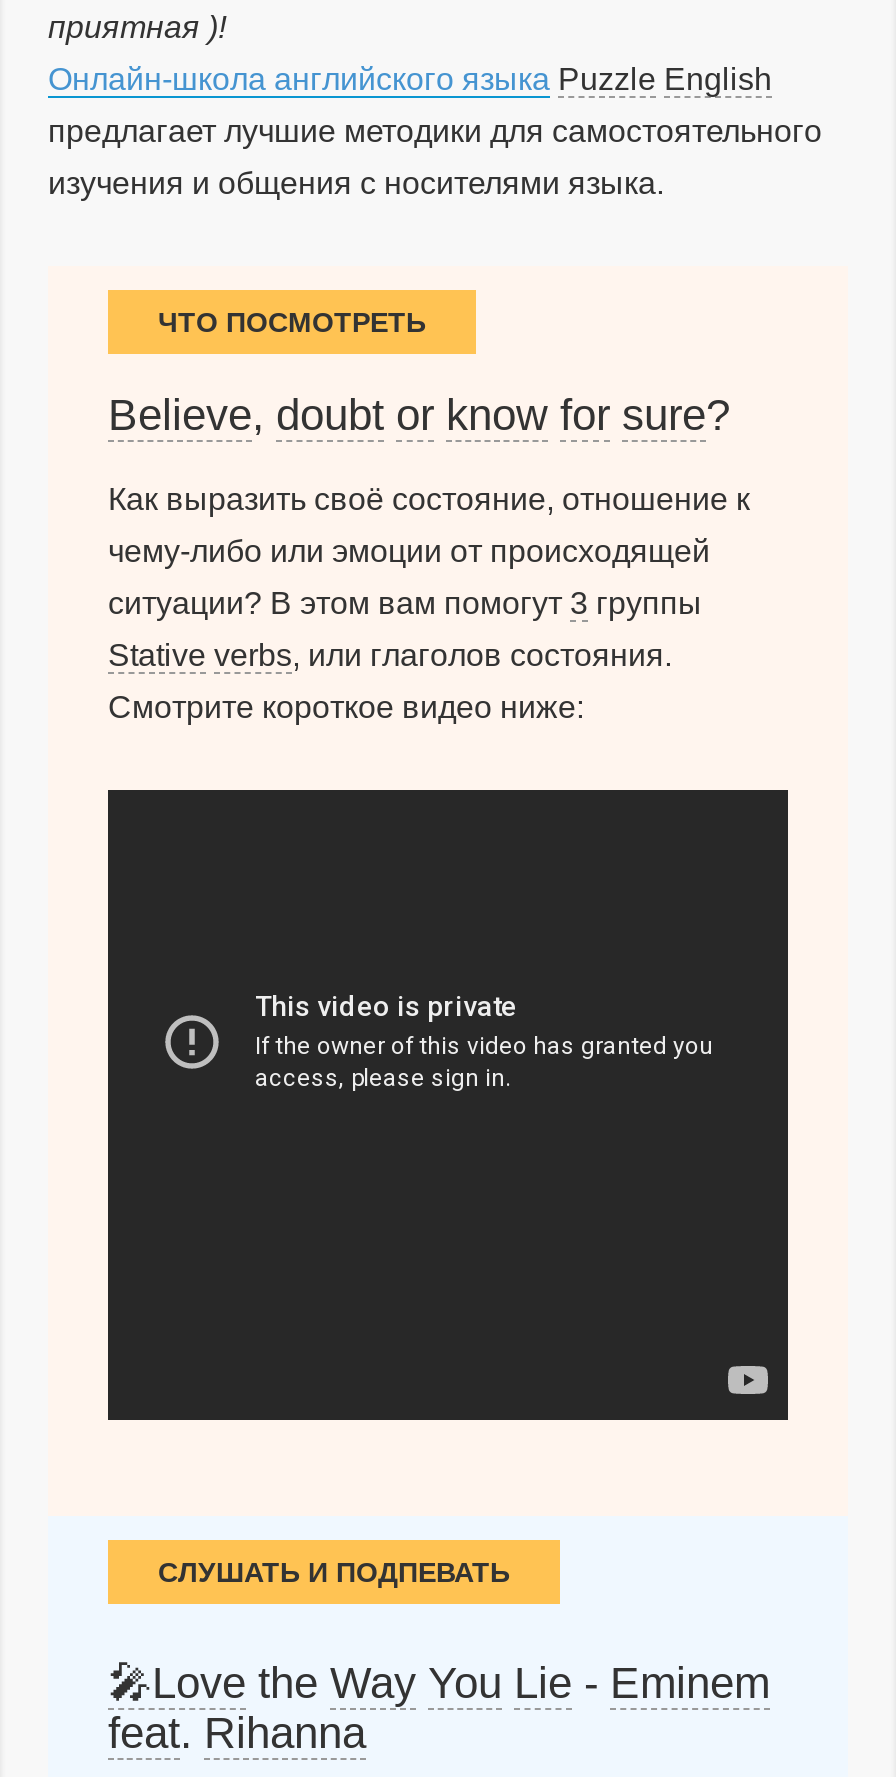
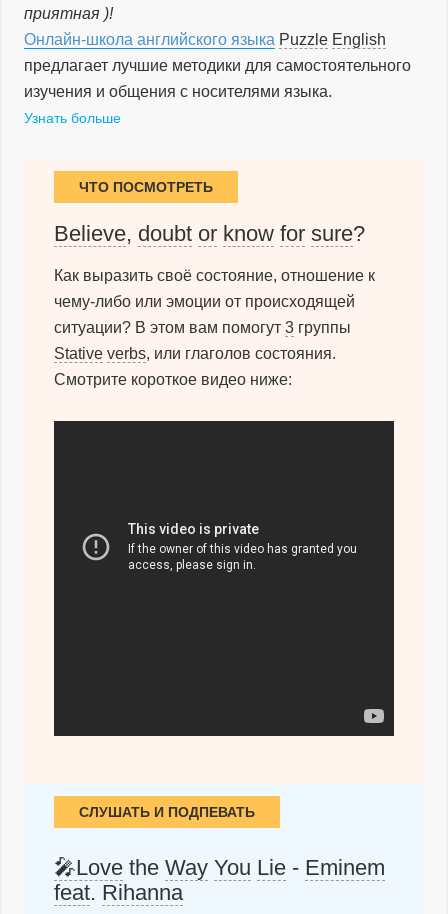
none -> [24,110,121,126] Узнать больше

